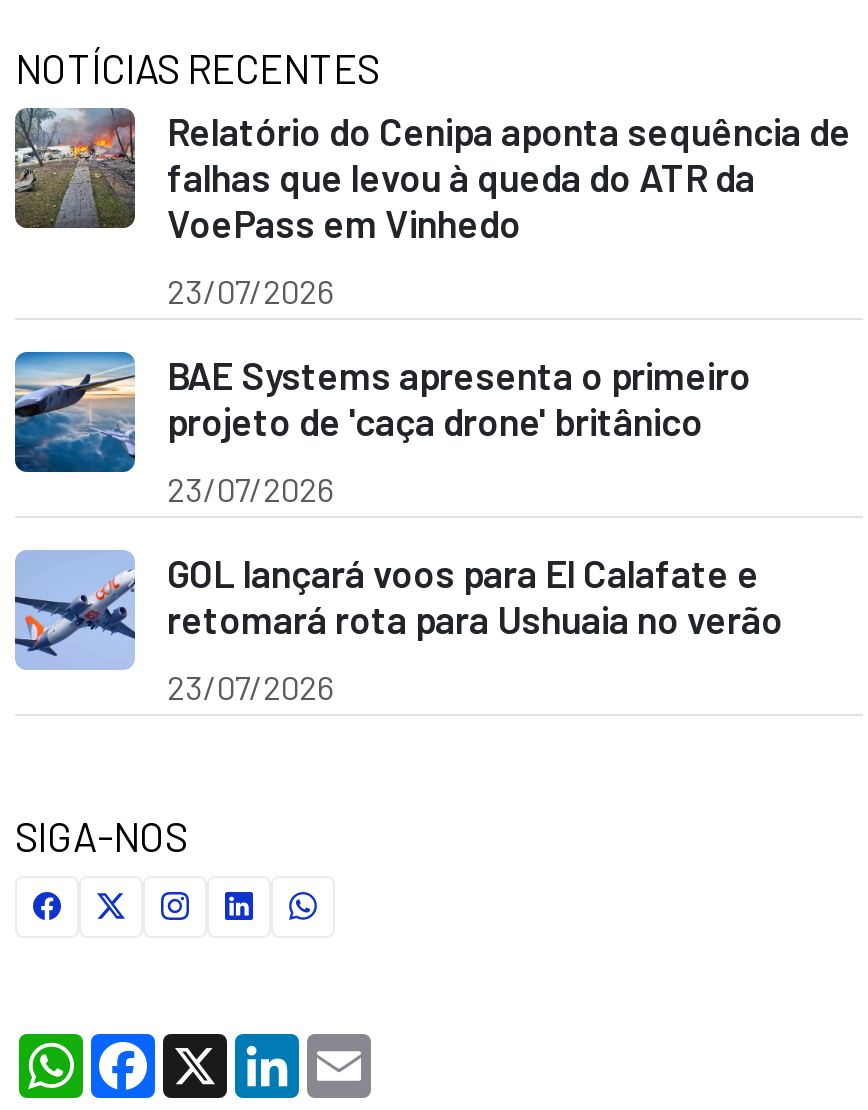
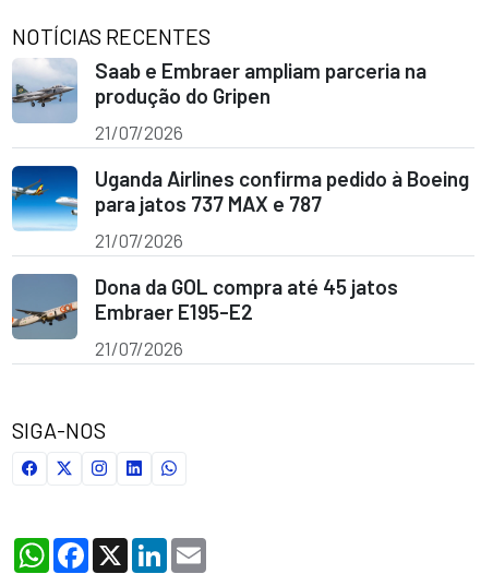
[13,106,851,245] [image] | Relatório do Cenipa aponta sequência de | falhas que levou à queda do ATR da | VoePass em Vinhedo -> [12,58,426,123] [image] | Saab e Embraer ampliam parceria na | produção do Gripen
[167,269,335,309] 23/07/2026 -> [95,121,183,143] 21/07/2026
[13,351,751,474] [image] | BAE Systems apresenta o primeiro | projeto de 'caça drone' britânico -> [11,166,469,231] [image] | Uganda Airlines confirma pedido à Boeing | para jatos 737 MAX e 787
[167,467,335,507] 23/07/2026 -> [95,229,183,251] 21/07/2026
[13,549,783,668] [image] | GOL lançará voos para El Calafate e | retomará rota para Ushuaia no verão -> [11,274,398,339] [image] | Dona da GOL compra até 45 jatos | Embraer E195-E2
[167,665,335,705] 23/07/2026 -> [95,337,183,359] 21/07/2026

